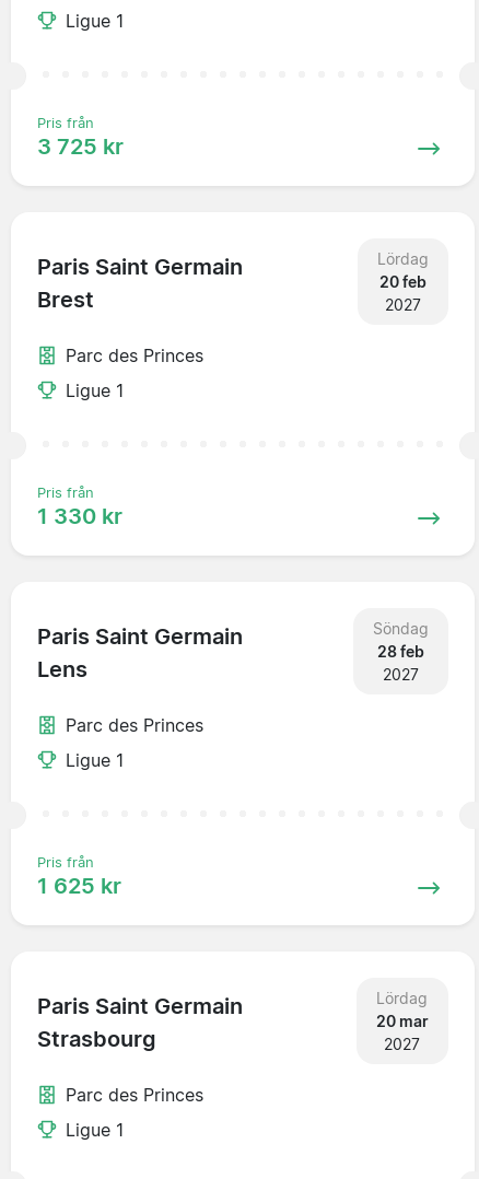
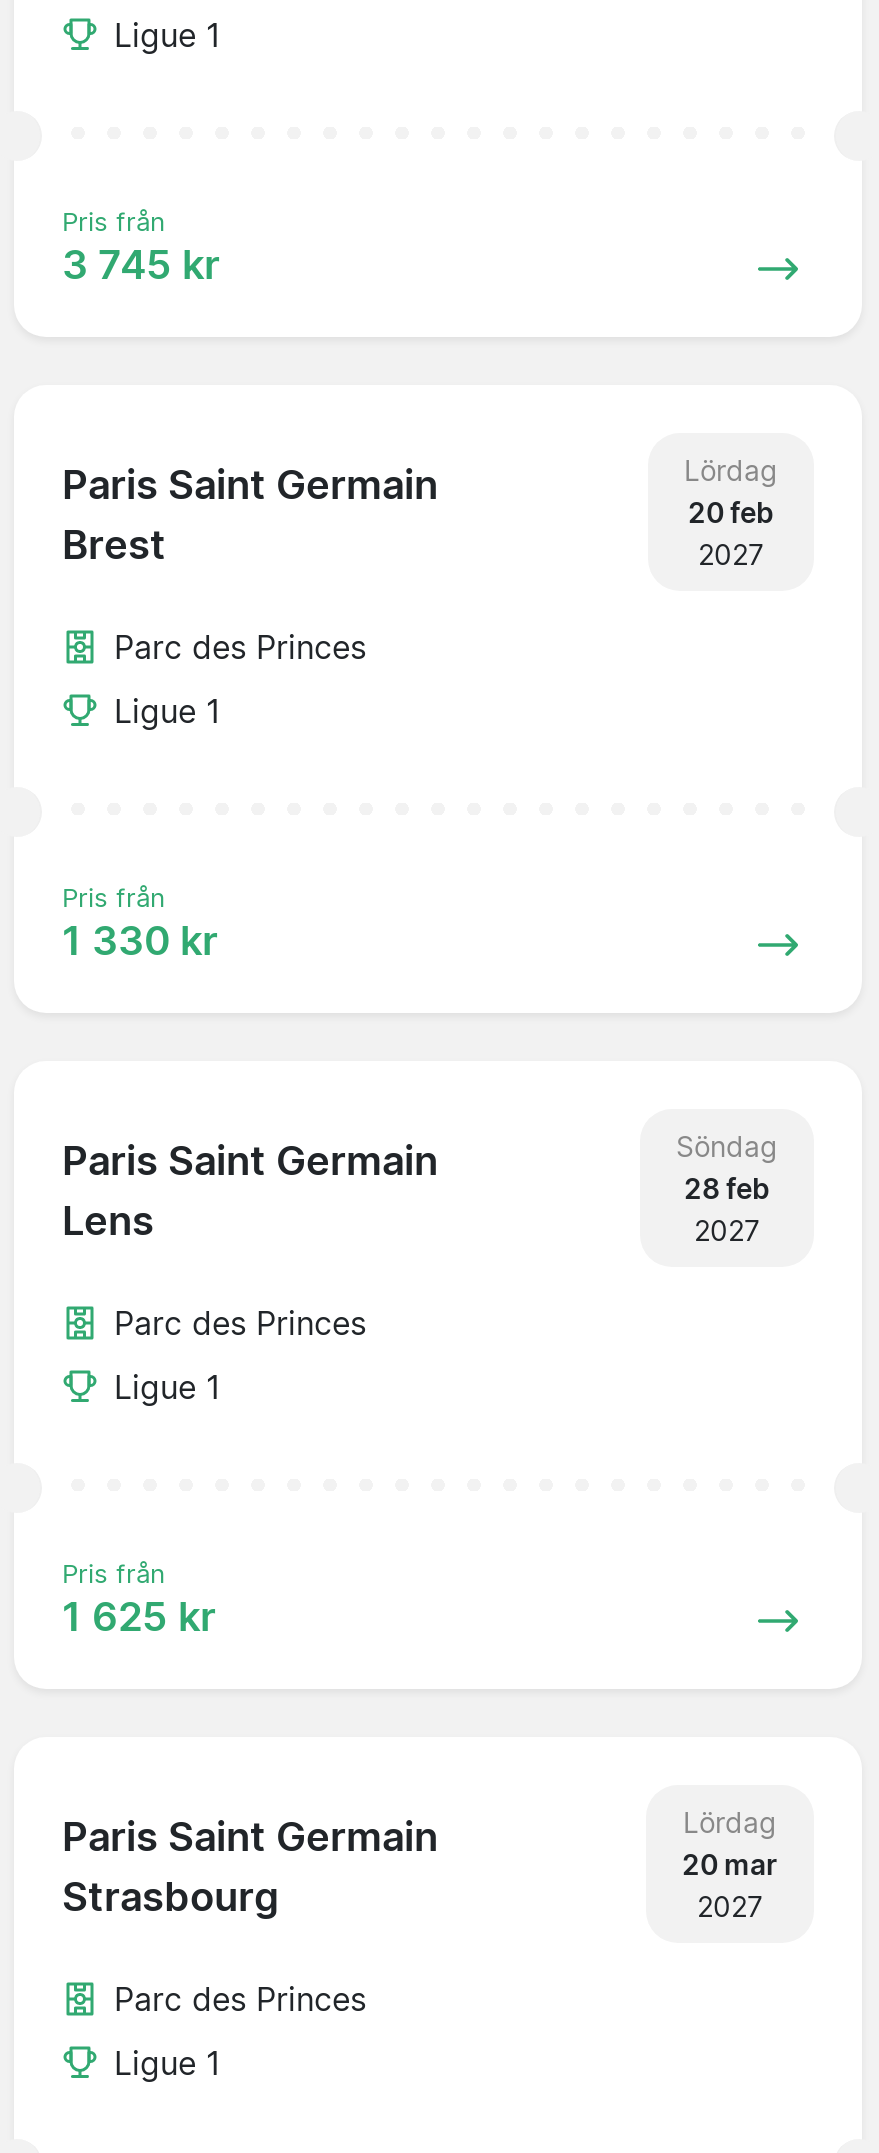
[37,133,124,159] 3 725 kr -> [62,240,220,288] 3 745 kr

